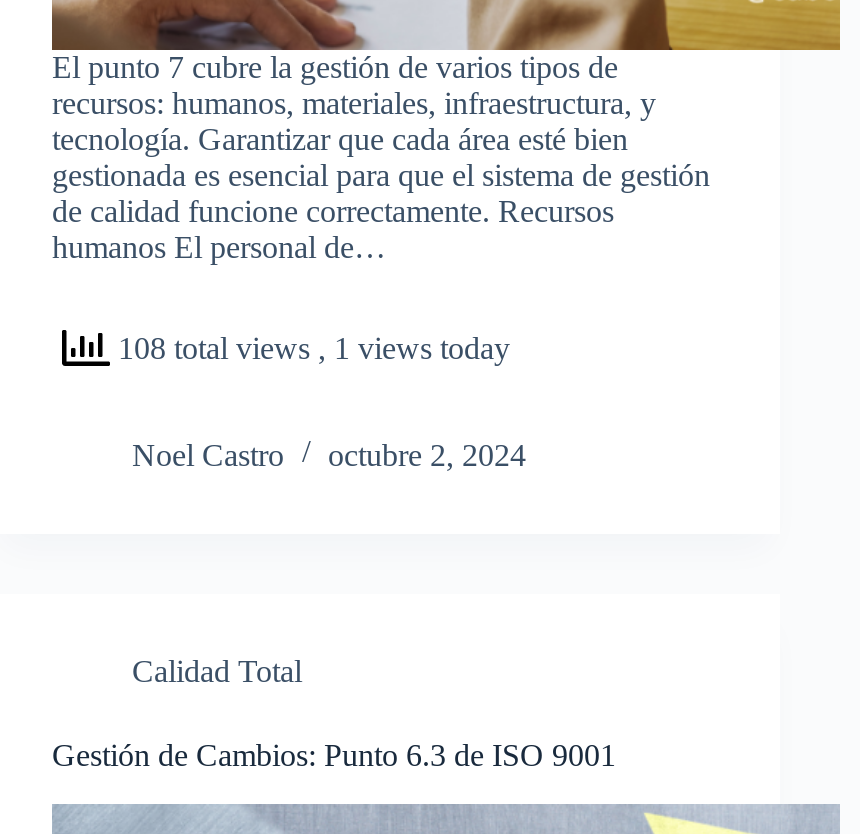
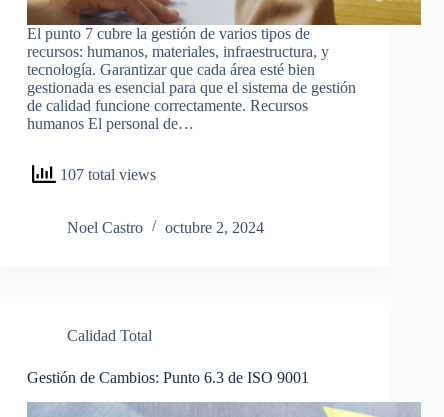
[110,331,510,365] 108 total views, 1 views today -> [56,166,156,183] 107 total views

